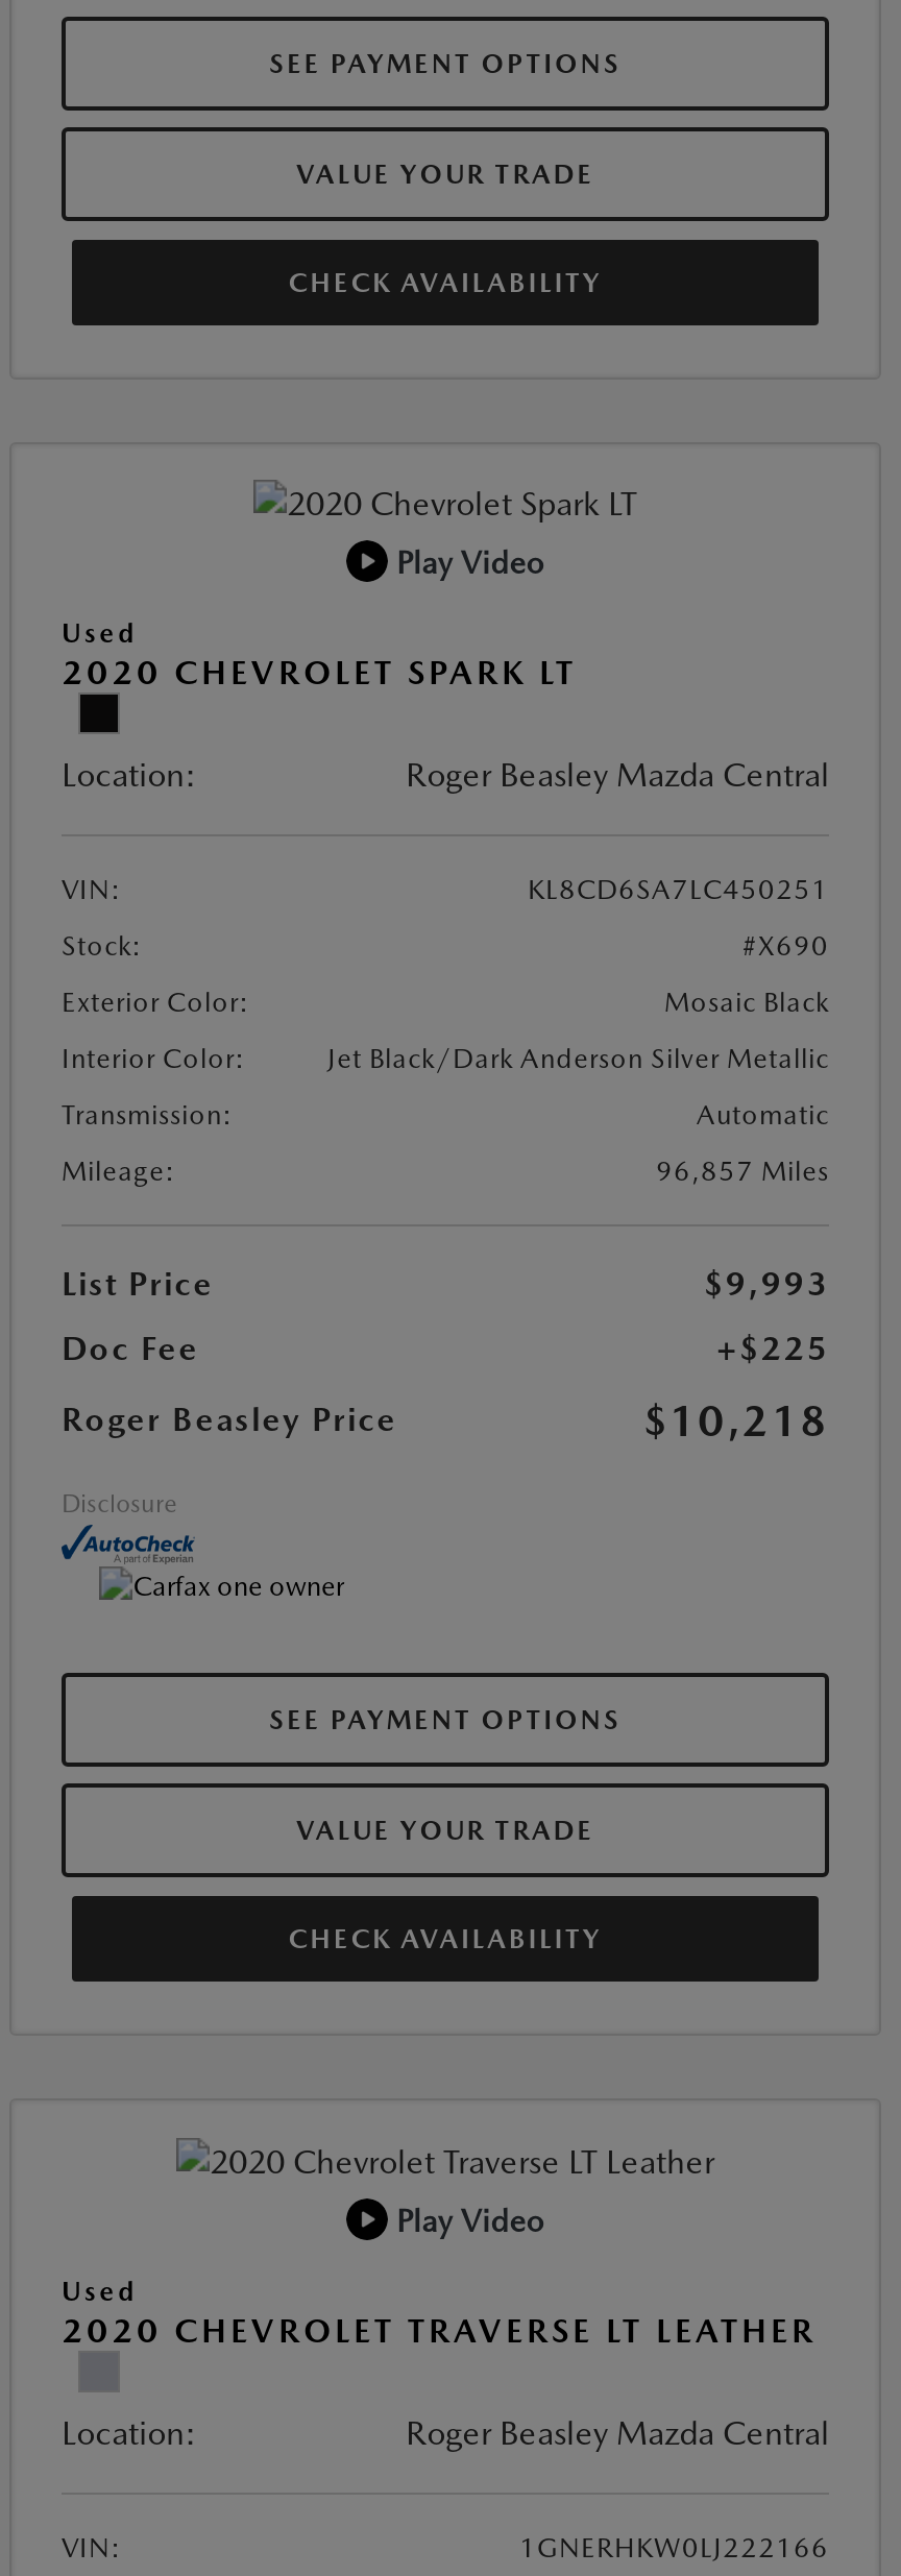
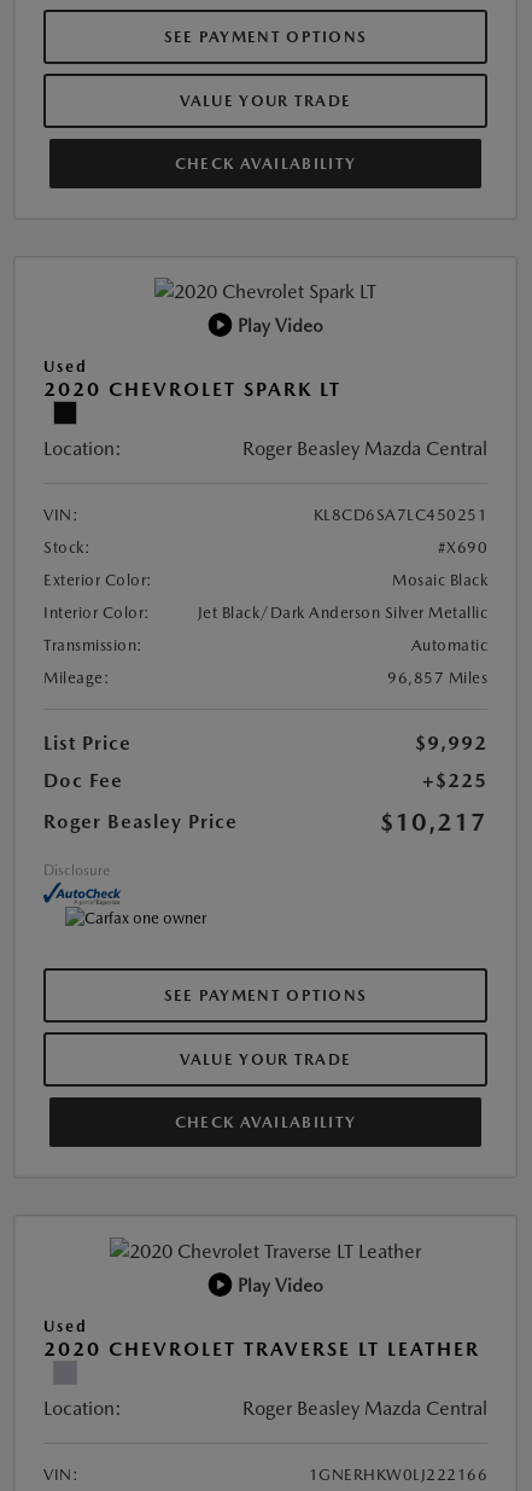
[704,1264,829,1303] $9,993 -> [415,731,487,754] $9,992
[643,1395,829,1445] $10,218 -> [380,807,487,836] $10,217

